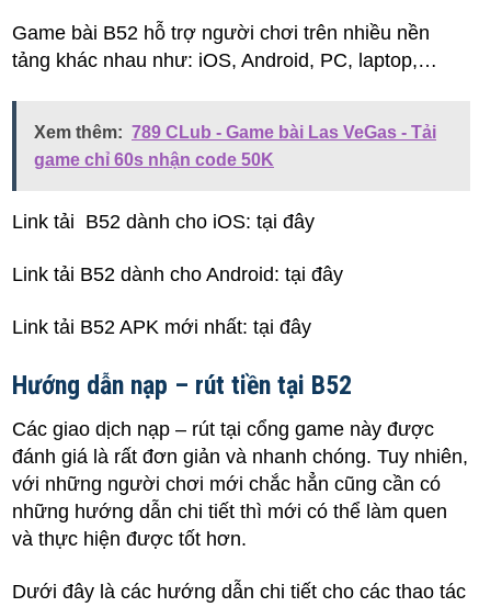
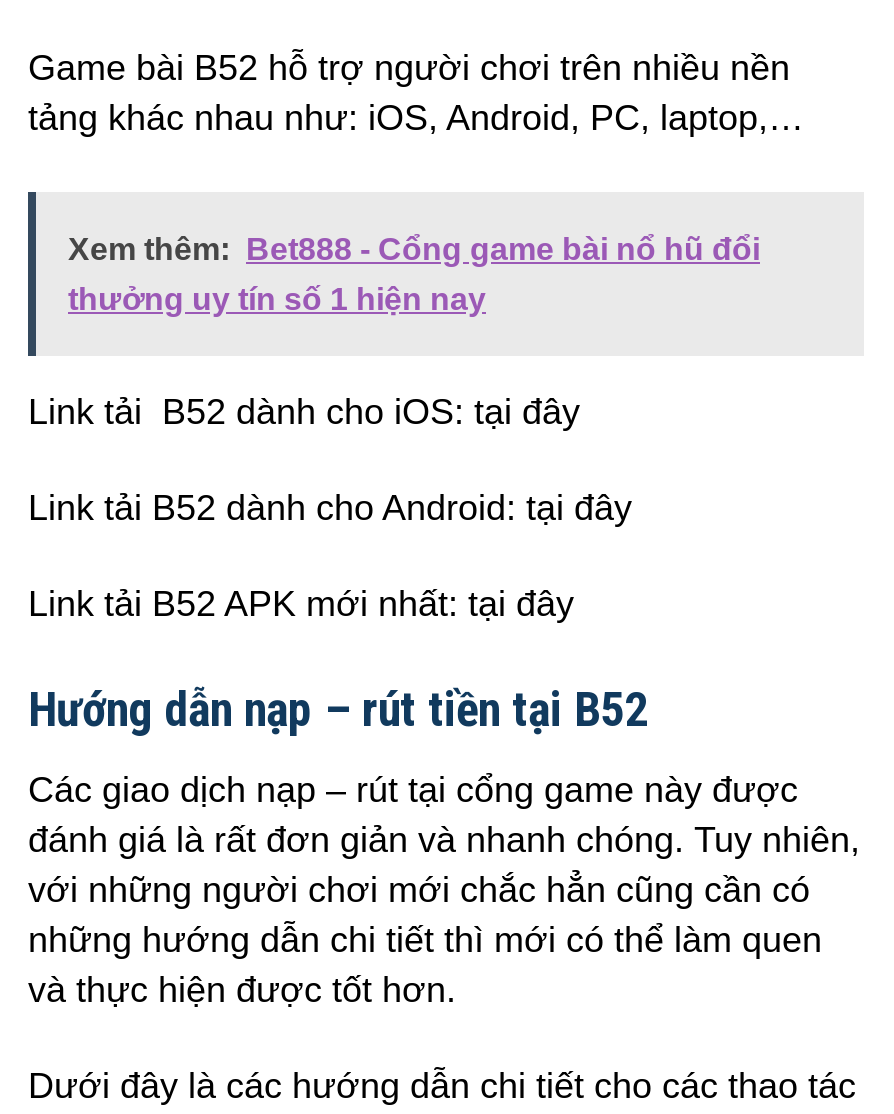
[34,122,436,141] Xem thêm: 789 CLub - Game bài Las VeGas - Tải -> [68,231,760,265] Xem thêm: Bet888 - Cổng game bài nổ hũ đổi
[34,150,274,168] game chỉ 60s nhận code 50K -> [68,281,486,315] thưởng uy tín số 1 hiện nay

